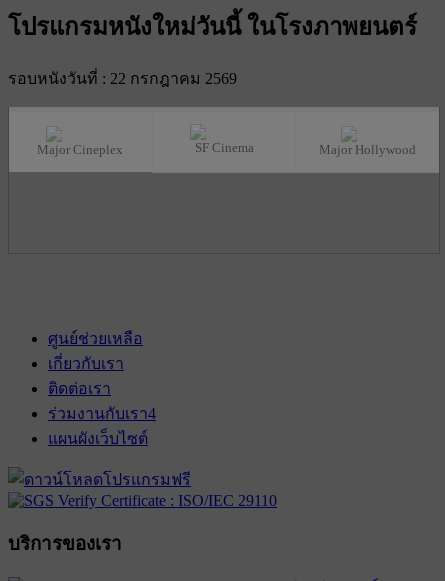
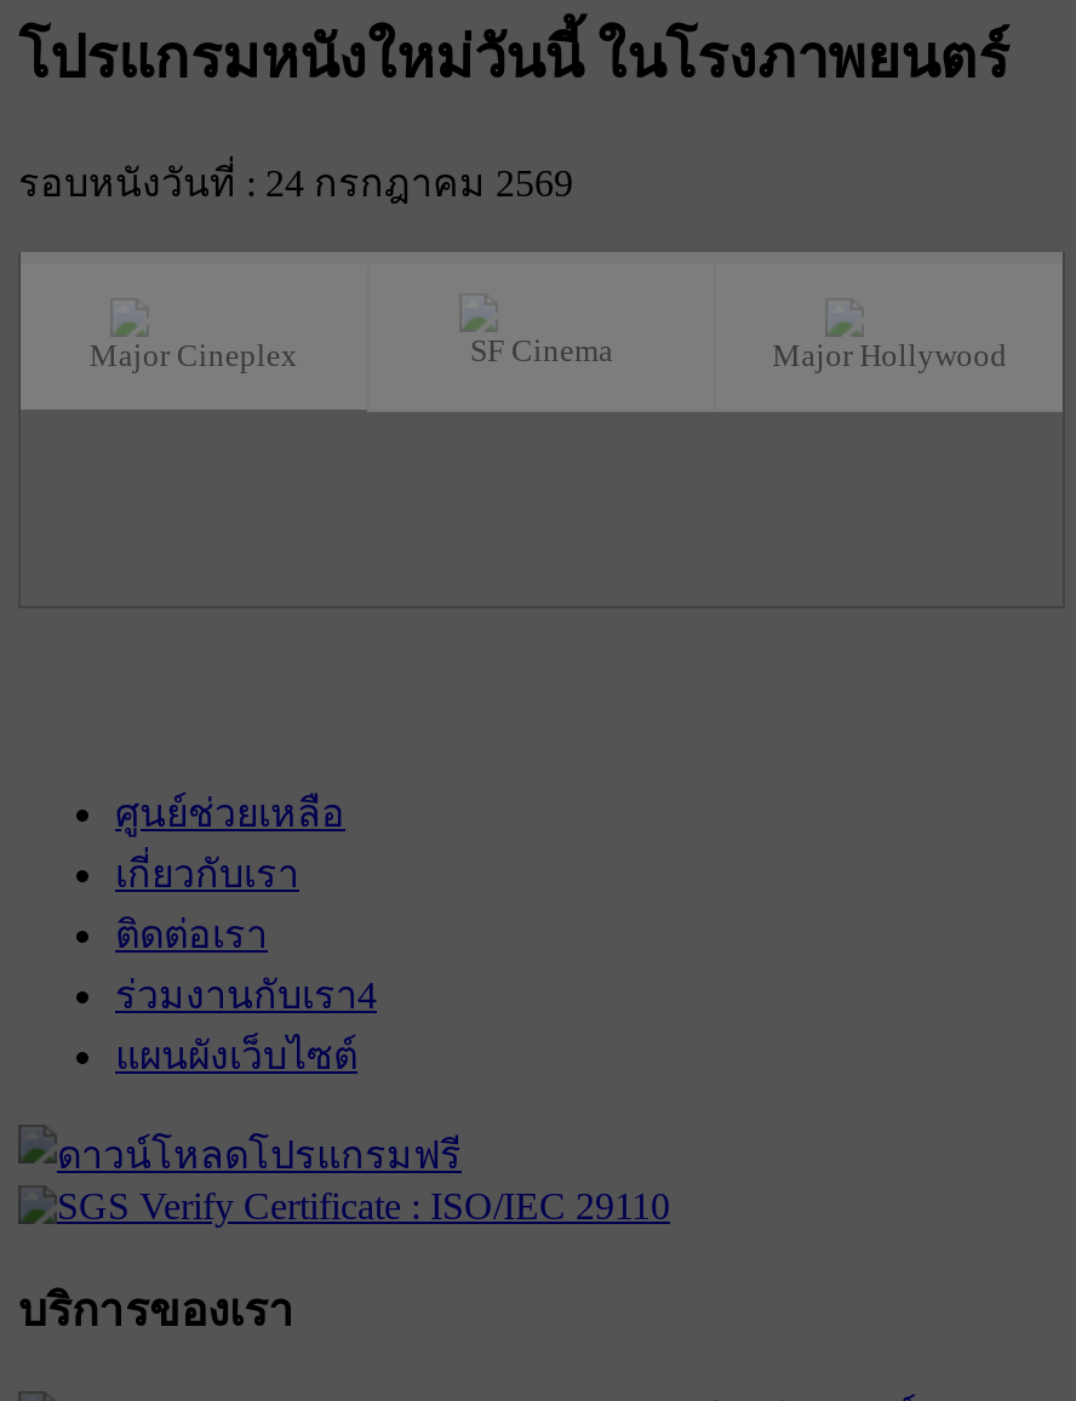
[8,70,237,87] รอบหนังวันที่ : 22 กรกฎาคม 2569 -> [18,163,573,204] รอบหนังวันที่ : 24 กรกฎาคม 2569

